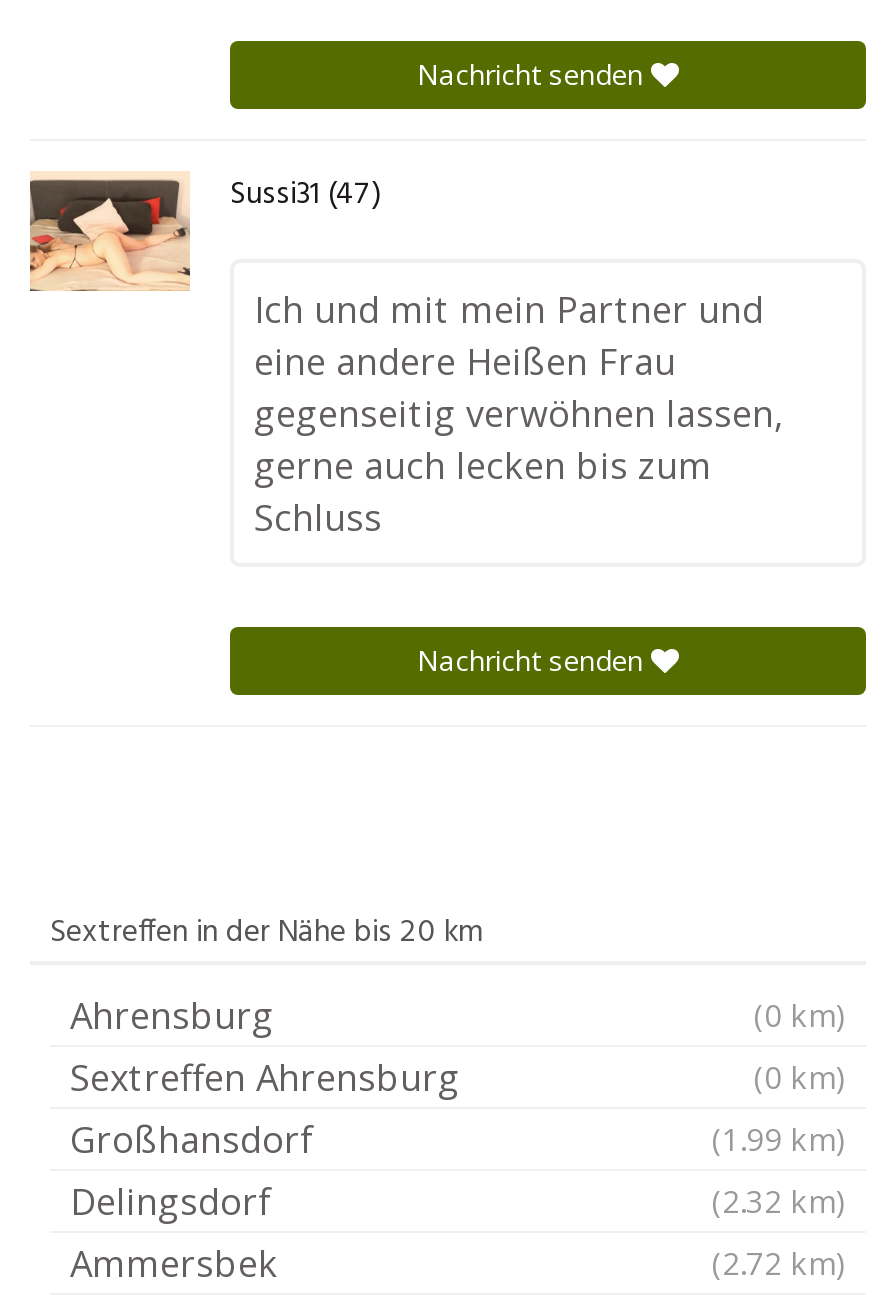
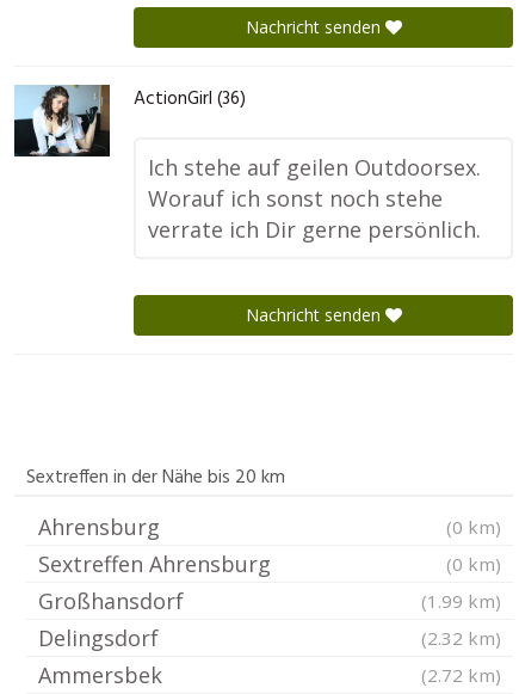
[28,171,382,291] [image] | Sussi31 (47) -> [13,84,246,158] [image] | ActionGirl (36)
[254,285,784,541] Ich und mit mein Partner und | eine andere Heißen Frau | gegenseitig verwöhnen lassen, | gerne auch lecken bis zum | Schluss -> [148,153,481,244] Ich stehe auf geilen Outdoorsex. | Worauf ich sonst noch stehe | verrate ich Dir gerne persönlich.

